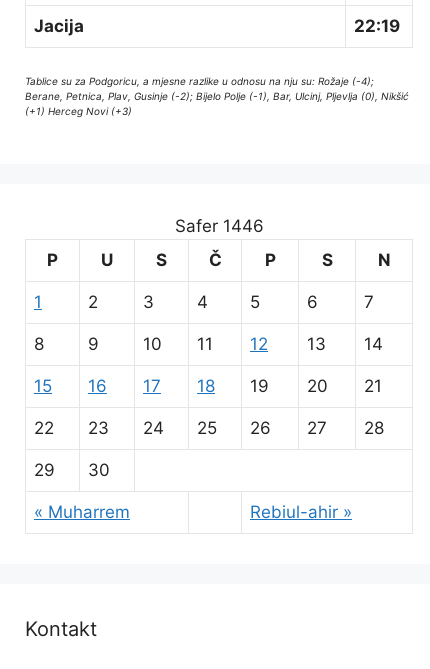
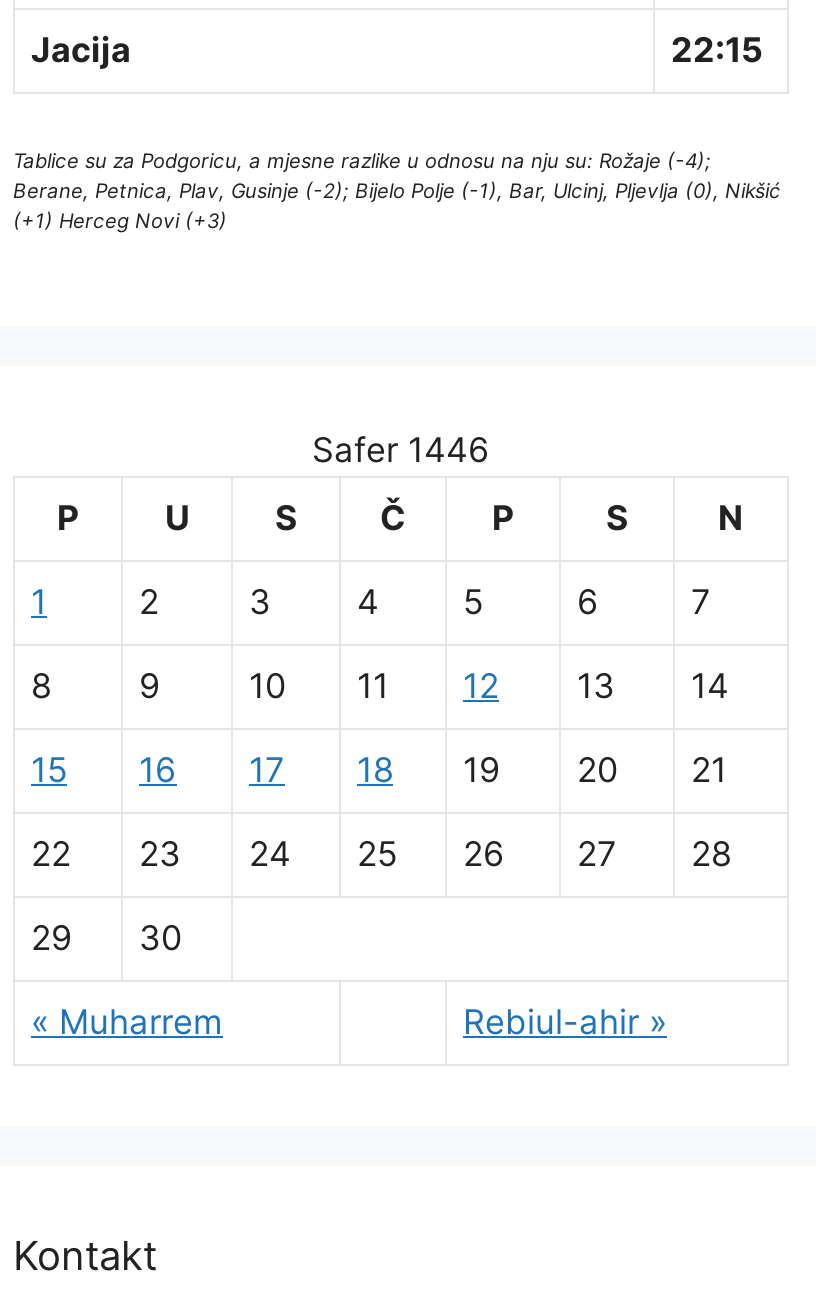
[354,16,400,36] 22:19 -> [671,30,763,70] 22:15

